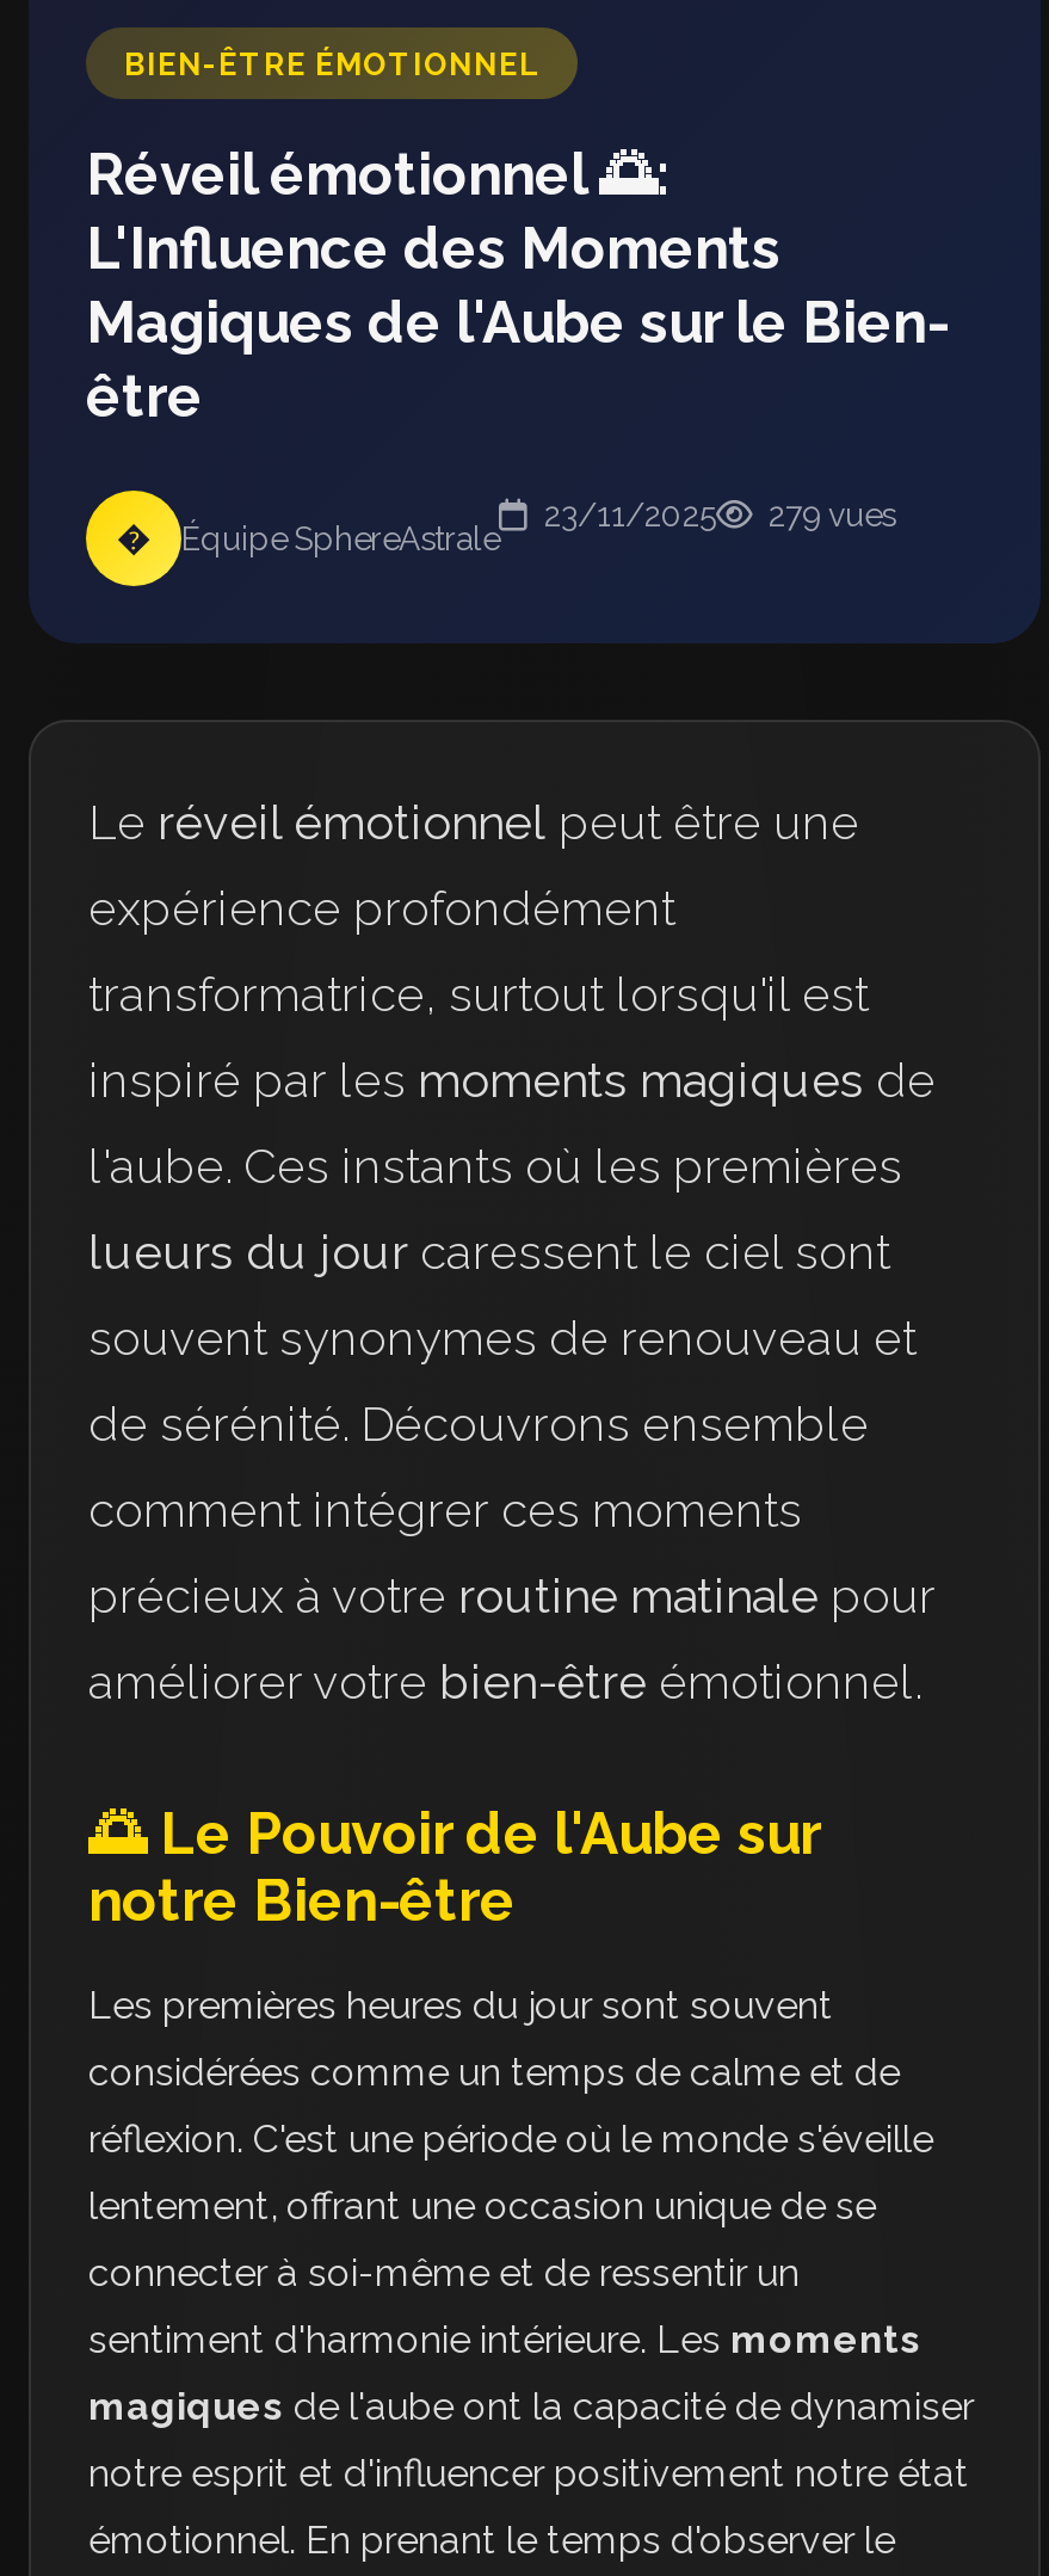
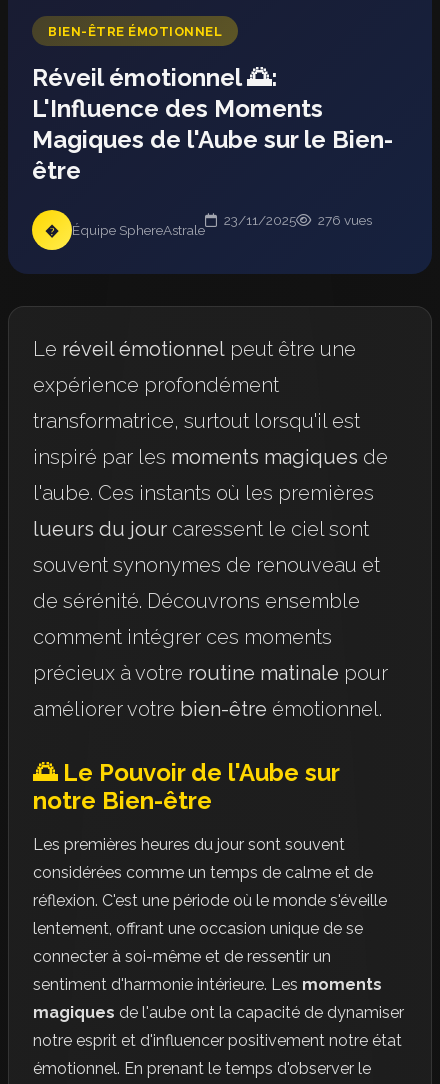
[537,496,895,534] 23/11/2025 279 vues -> [221,212,372,228] 23/11/2025 276 vues

